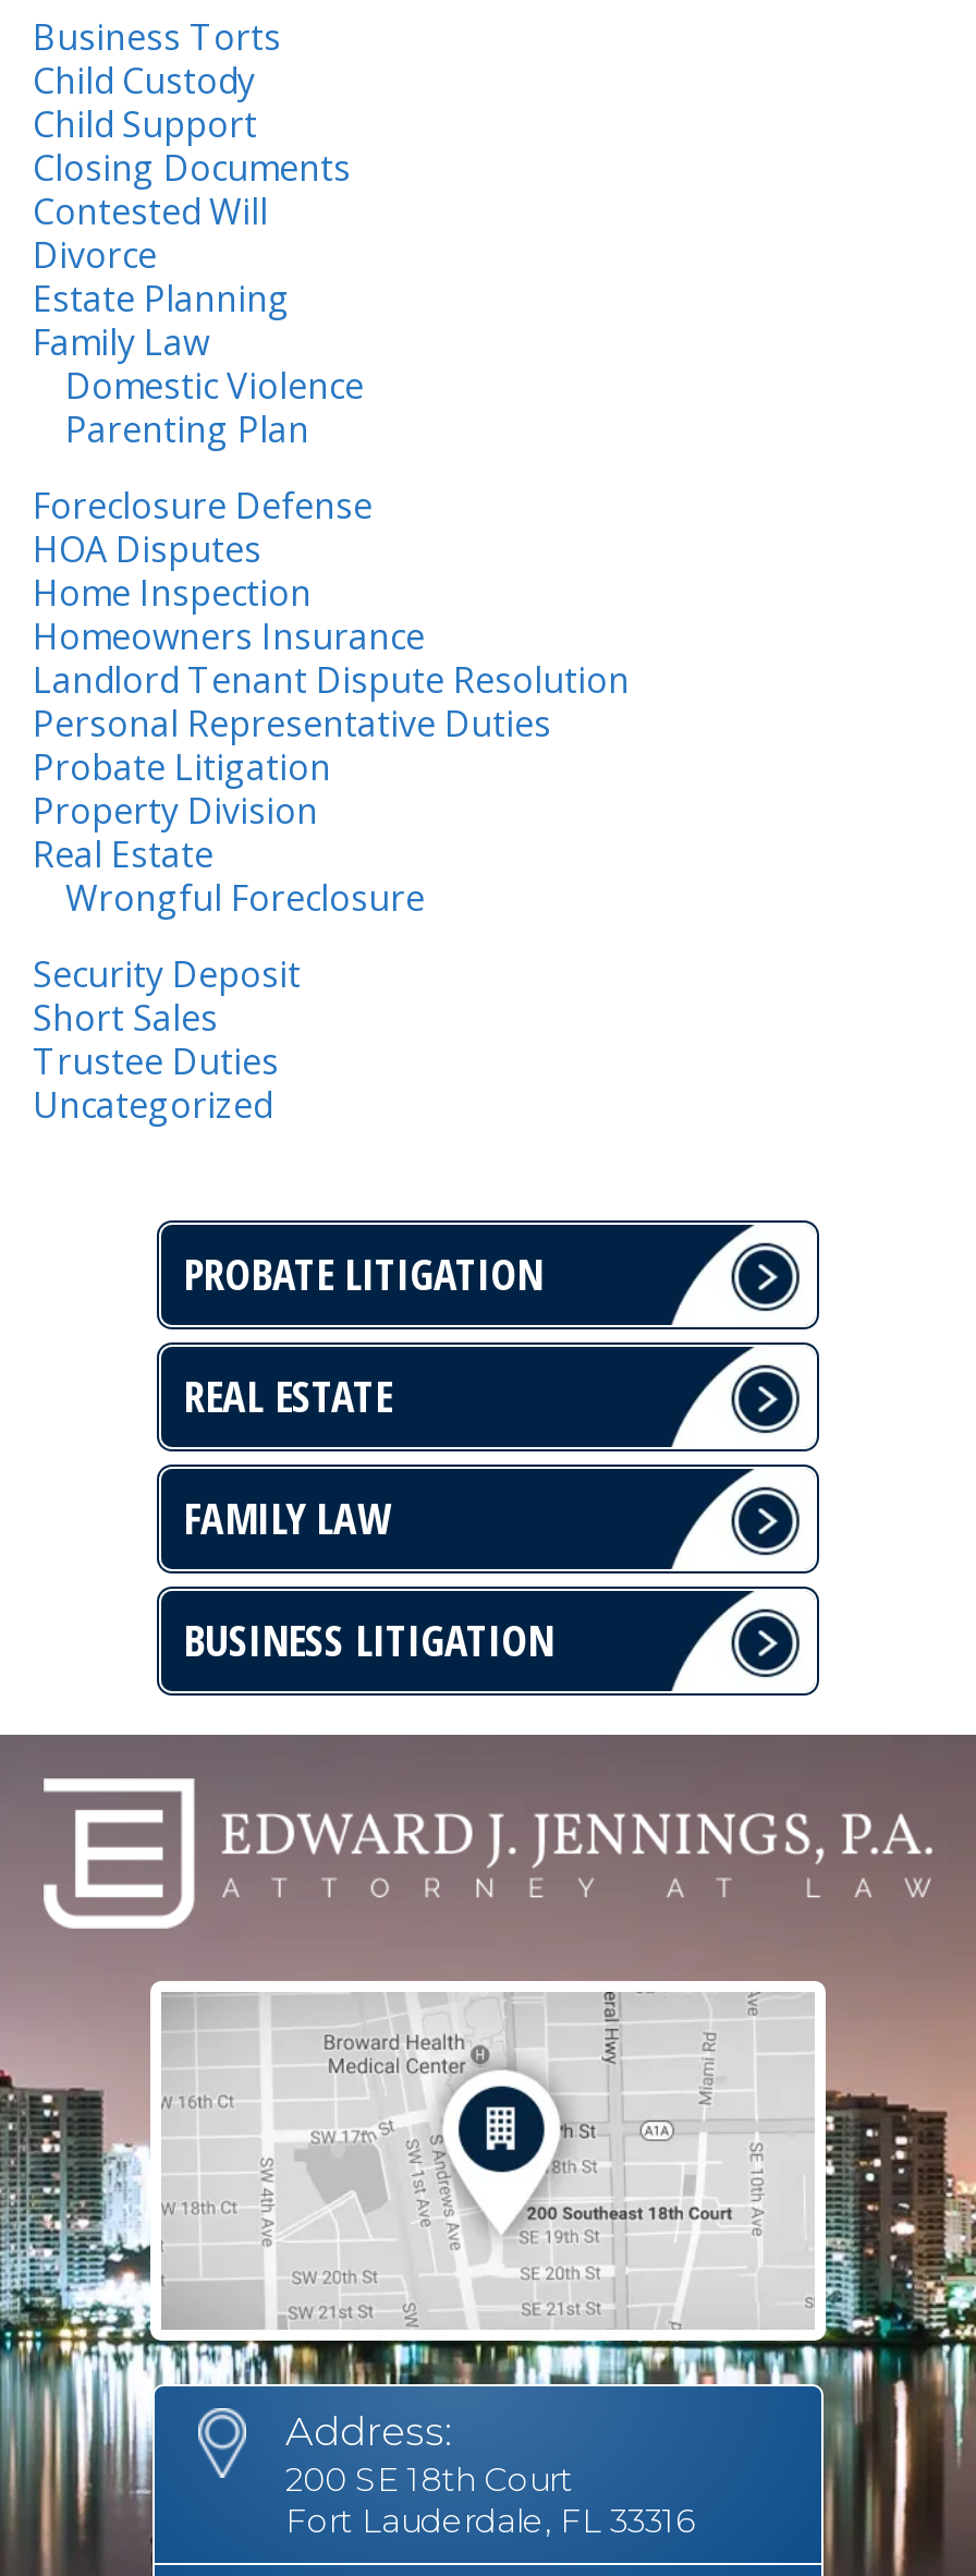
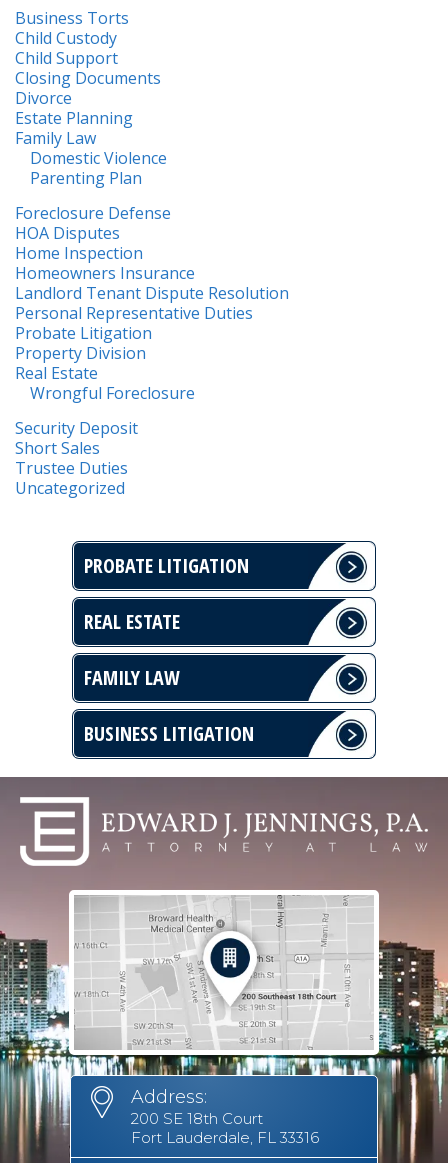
[33,187,268,235] Contested Will -> none

